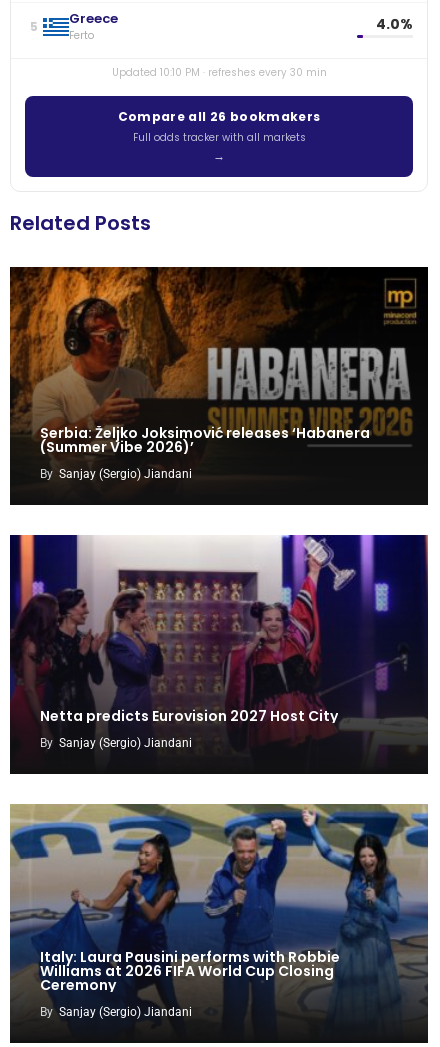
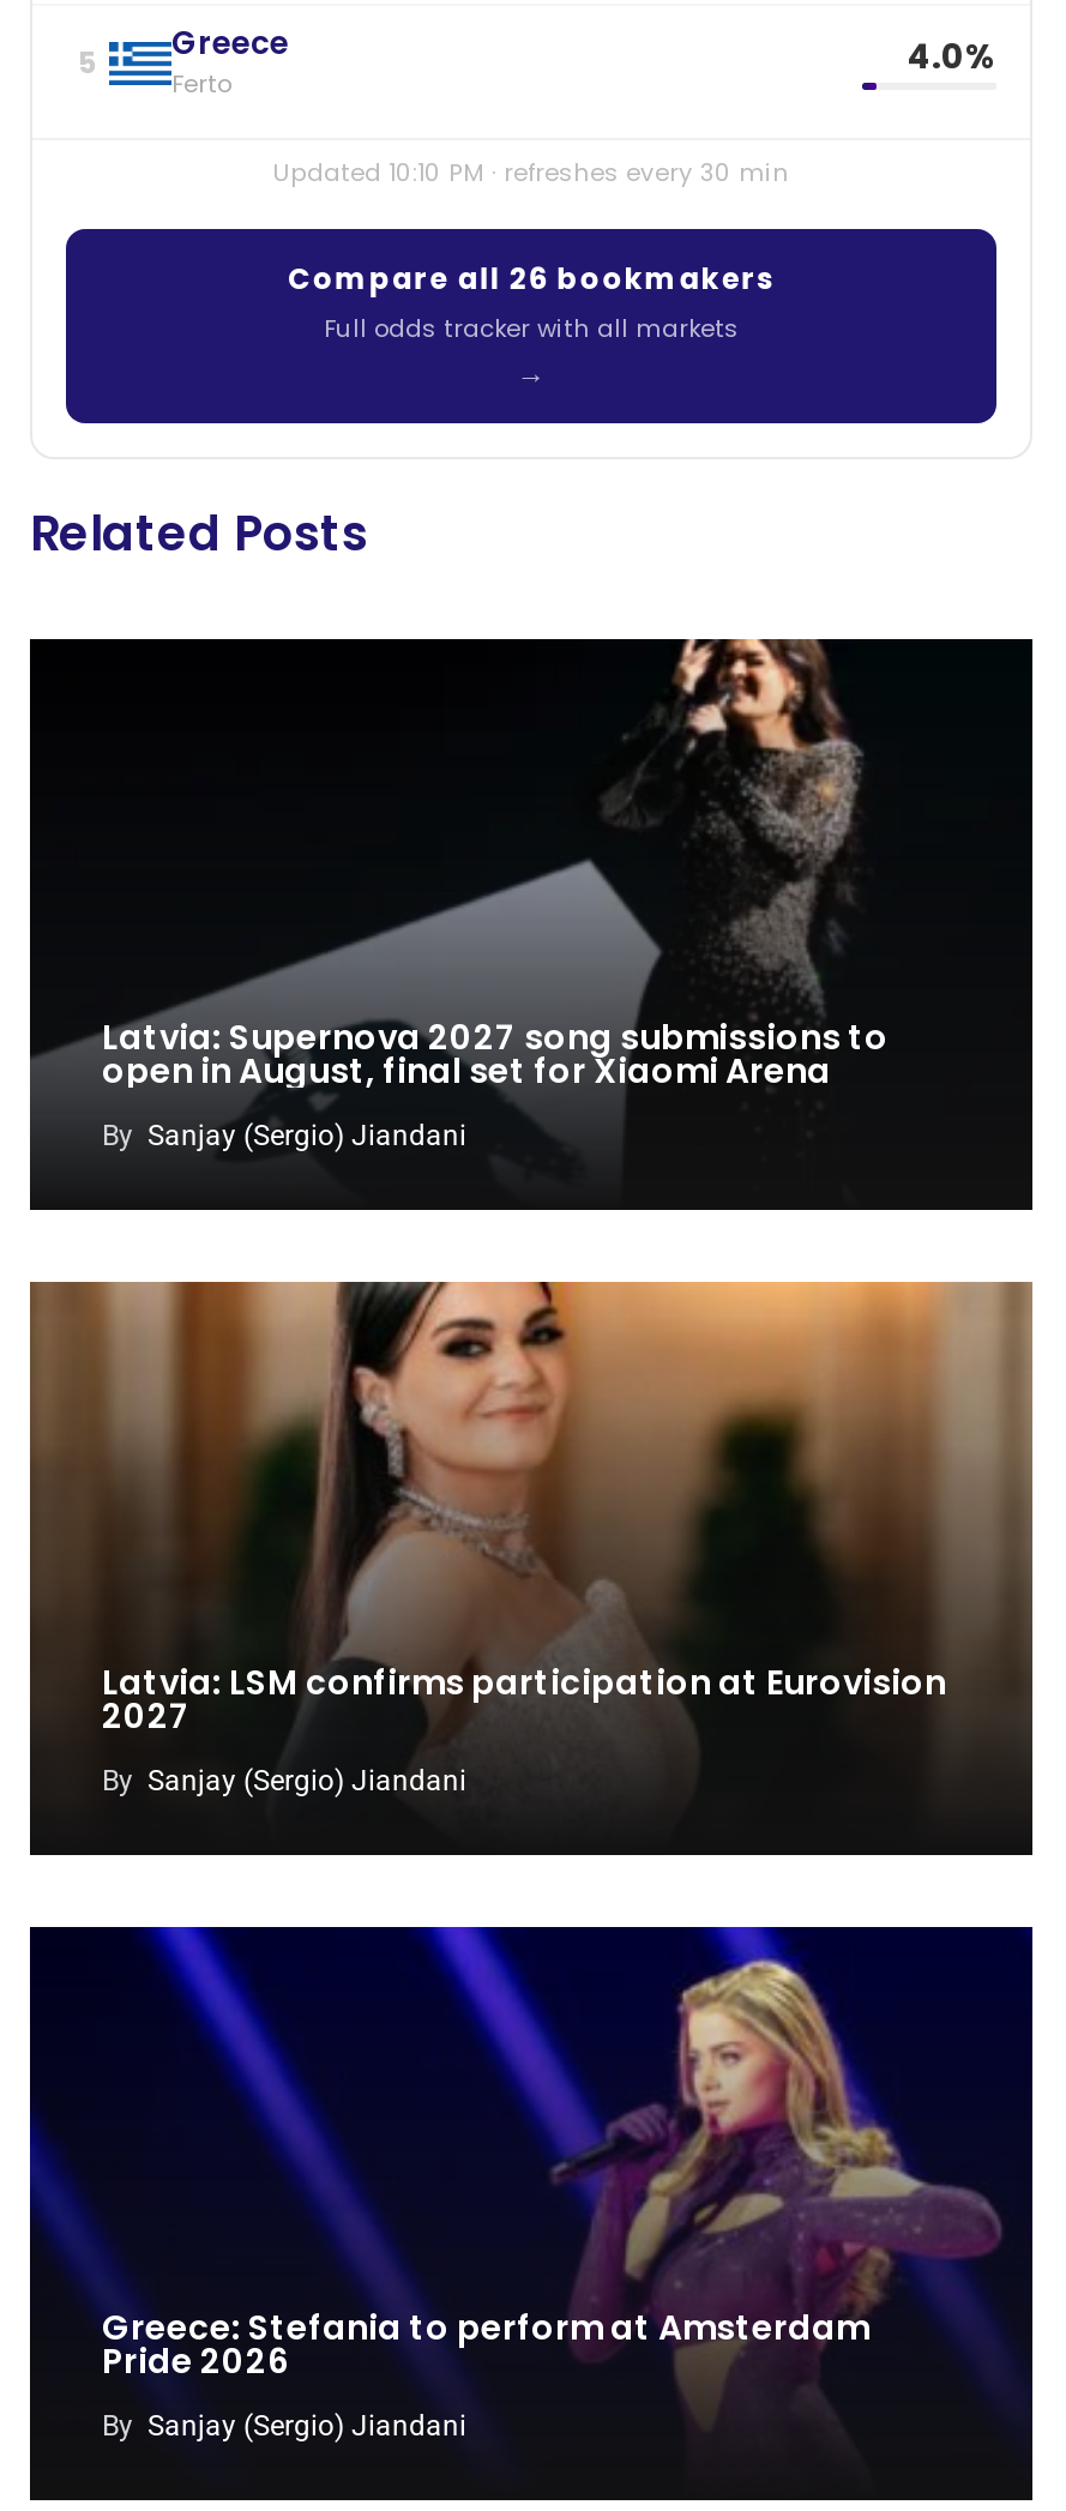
[9,266,417,473] [image] | Serbia: Željko Joksimović releases ‘Habanera | (Summer Vibe 2026)’ -> [28,637,1004,1136] [image] | Latvia: Supernova 2027 song submissions to | open in August, final set for Xiaomi Arena
[9,534,429,744] [image] | Netta predicts Eurovision 2027 Host City -> [28,1279,1035,1783] [image] | Latvia: LSM confirms participation at Eurovision | 2027
[9,803,429,1014] [image] | Italy: Laura Pausini performs with Robbie | Williams at 2026 FIFA World Cup Closing | Ceremony -> [28,1925,1035,2426] [image] | Greece: Stefania to perform at Amsterdam | Pride 2026

